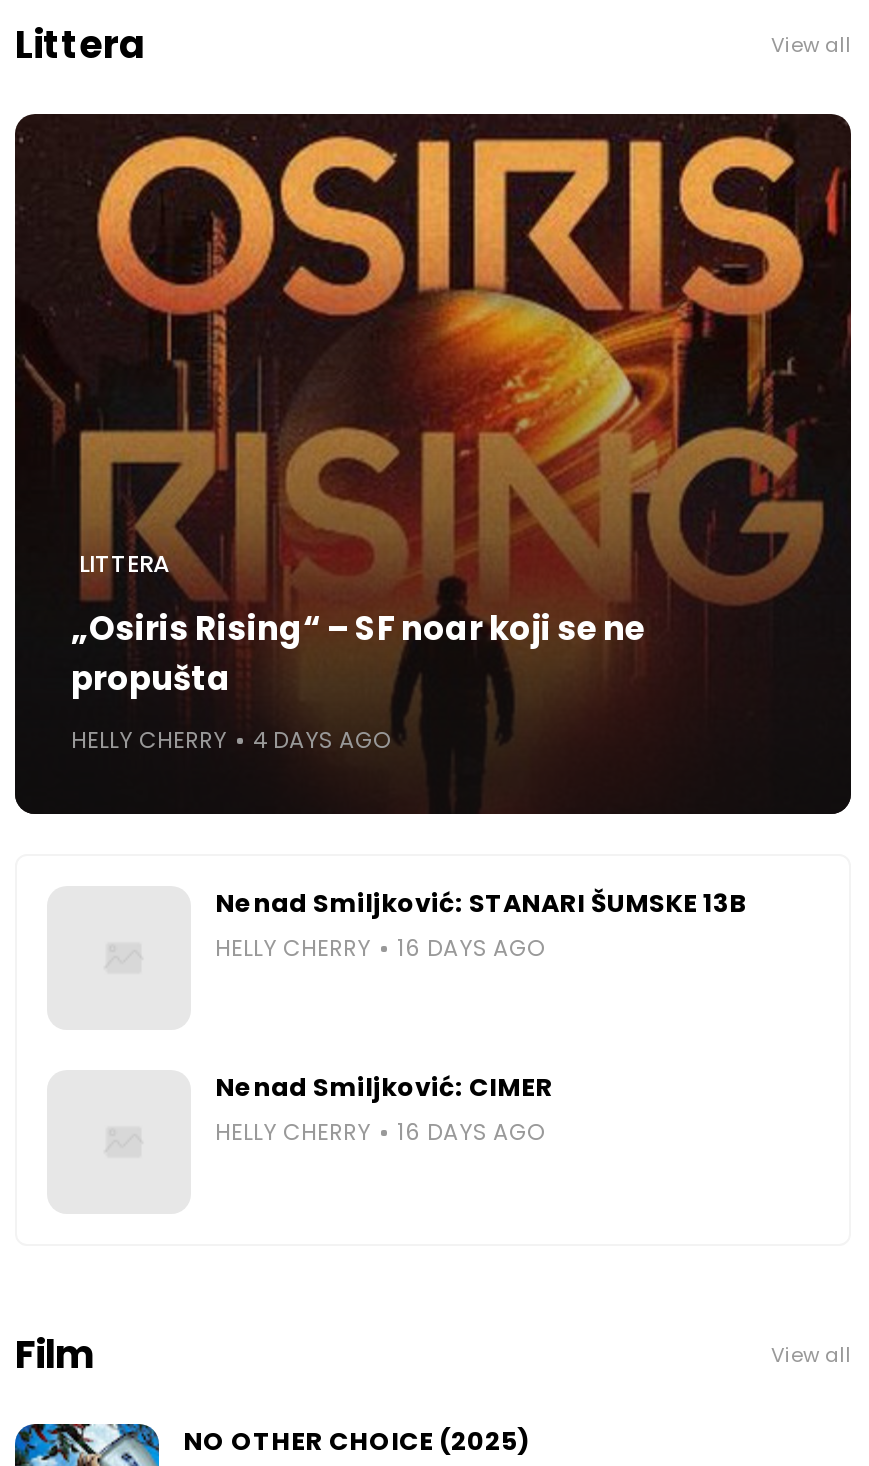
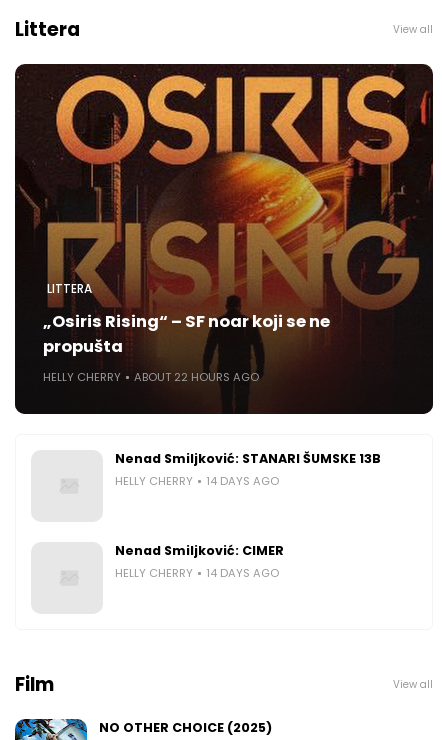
[253,725,391,757] 4 DAYS AGO -> [134,369,259,385] ABOUT 22 HOURS AGO
[215,933,545,965] HELLY CHERRY 16 DAYS AGO -> [115,473,279,489] HELLY CHERRY 14 DAYS AGO
[215,1117,545,1149] HELLY CHERRY 16 DAYS AGO -> [115,565,279,581] HELLY CHERRY 14 DAYS AGO

